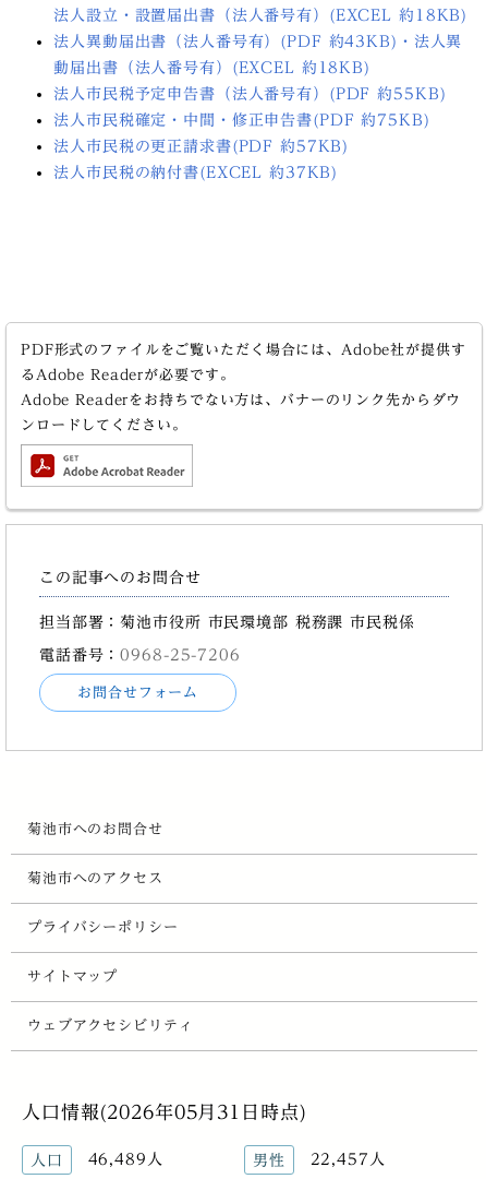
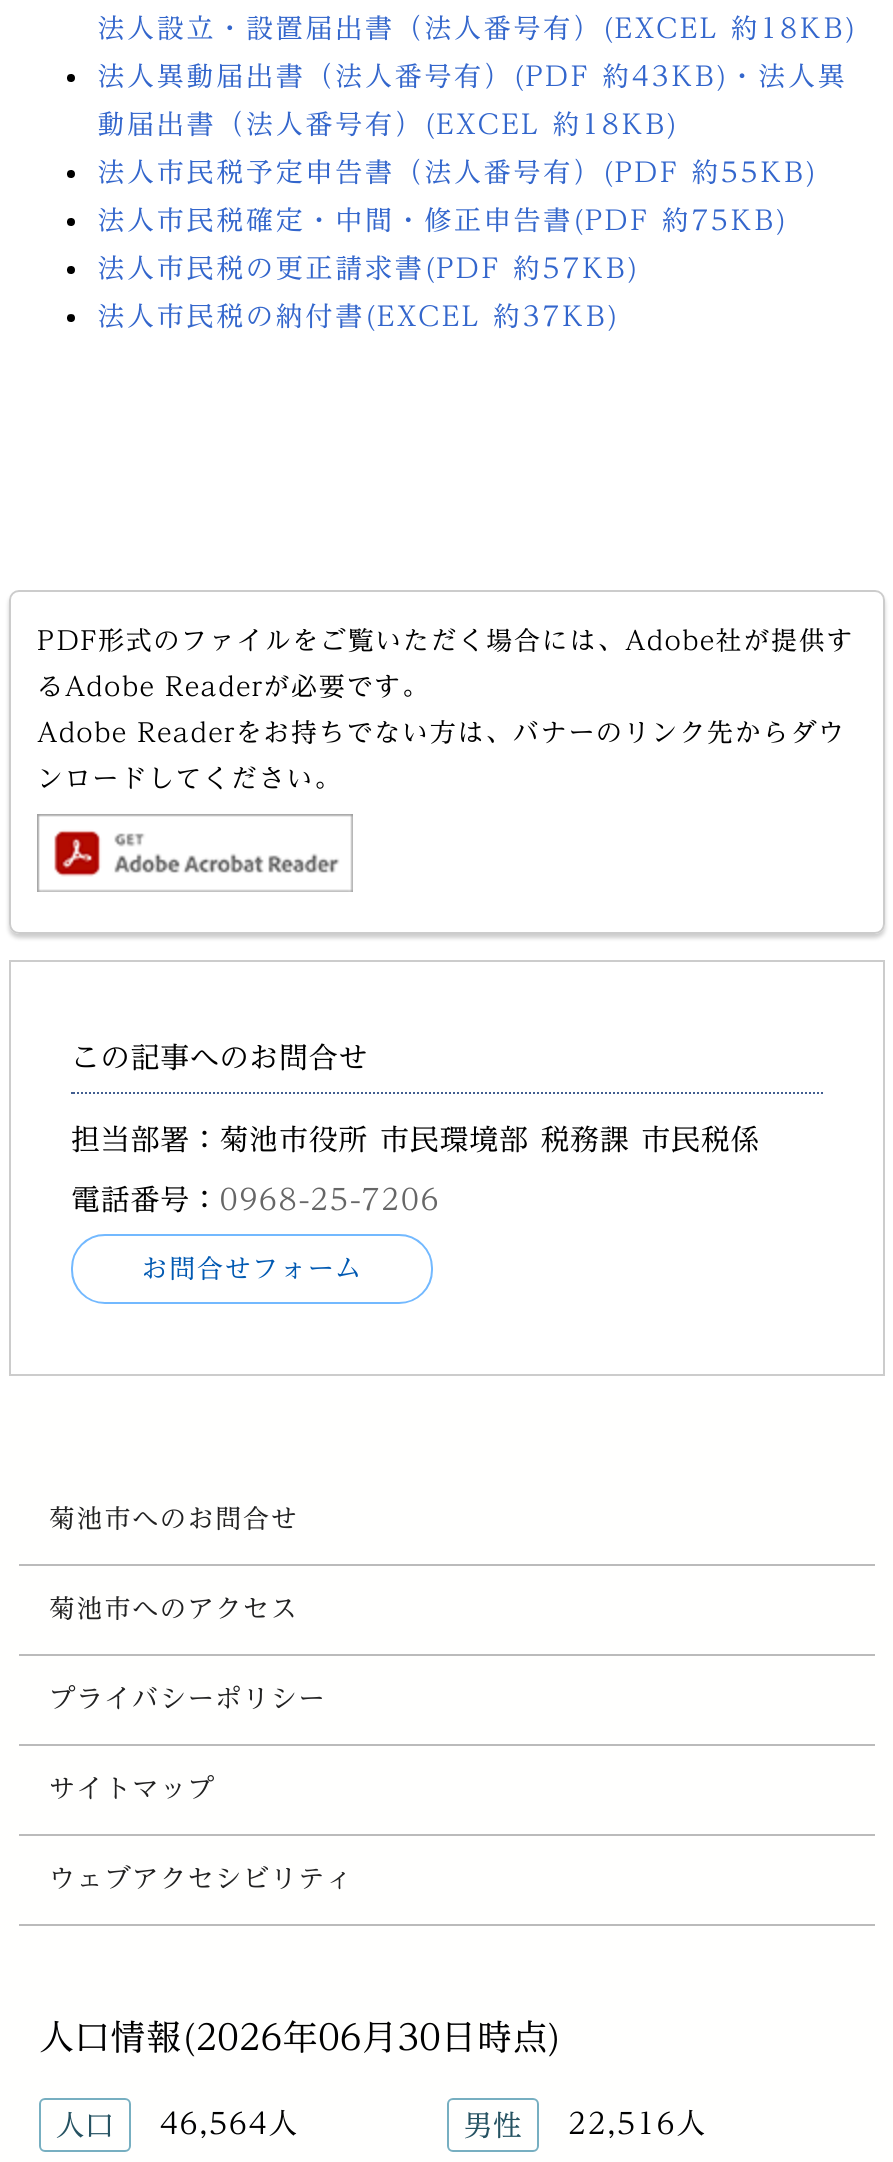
[22,1103,307,1122] 人口情報(2026年05月31日時点) -> [39,2021,562,2055] 人口情報(2026年06月30日時点)
[31,1151,163,1169] 人口 46,489人 -> [55,2109,298,2141] 人口 46,564人
[253,1151,385,1169] 男性 22,457人 -> [463,2109,706,2141] 男性 22,516人

